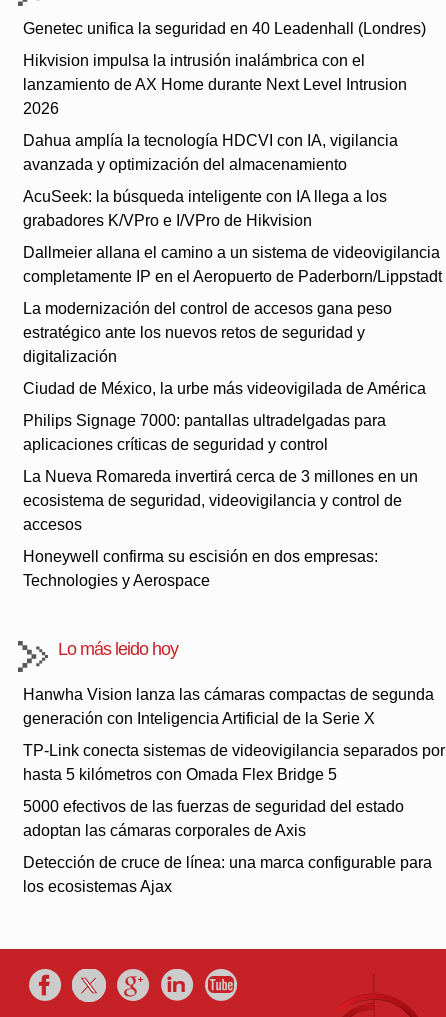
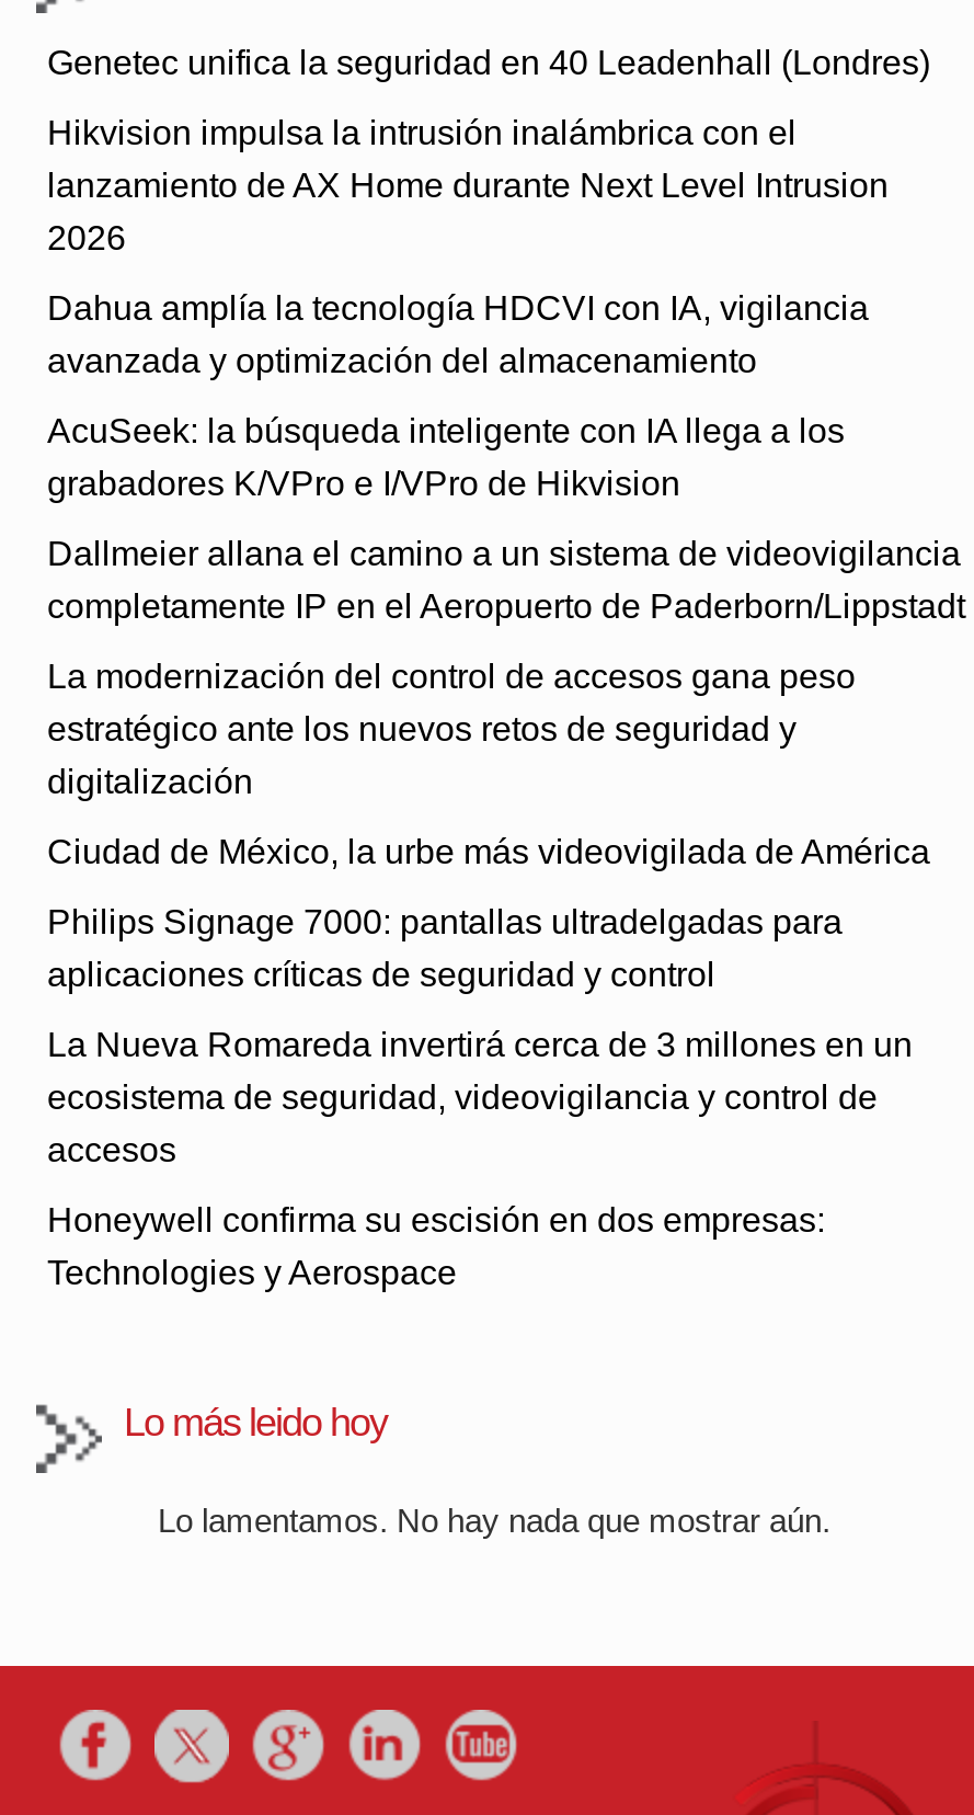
[23,686,445,895] Hanwha Vision lanza las cámaras compactas de segunda | generación con Inteligencia Artificial de la Serie X | TP-Link conecta sistemas de videovigilancia separados por | hasta 5 kilómetros con Omada Flex Bridge 5 | 5000 efectivos de las fuerzas de seguridad del estado | adoptan las cámaras corporales de Axis | Detección de cruce de línea: una marca configurable para | los ecosistemas Ajax -> [158,1502,830,1539] Lo lamentamos. No hay nada que mostrar aún.

